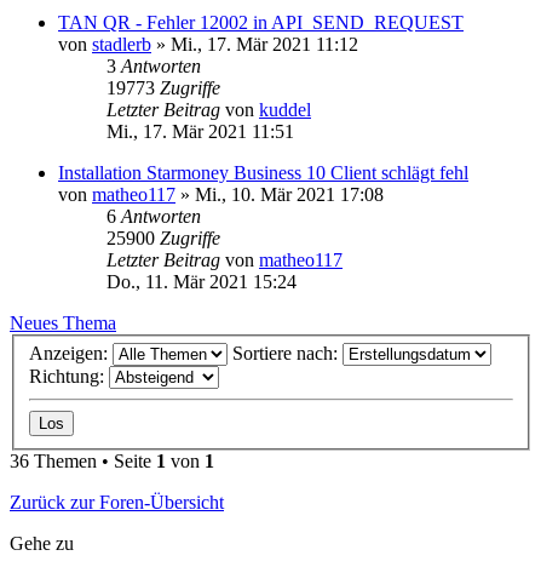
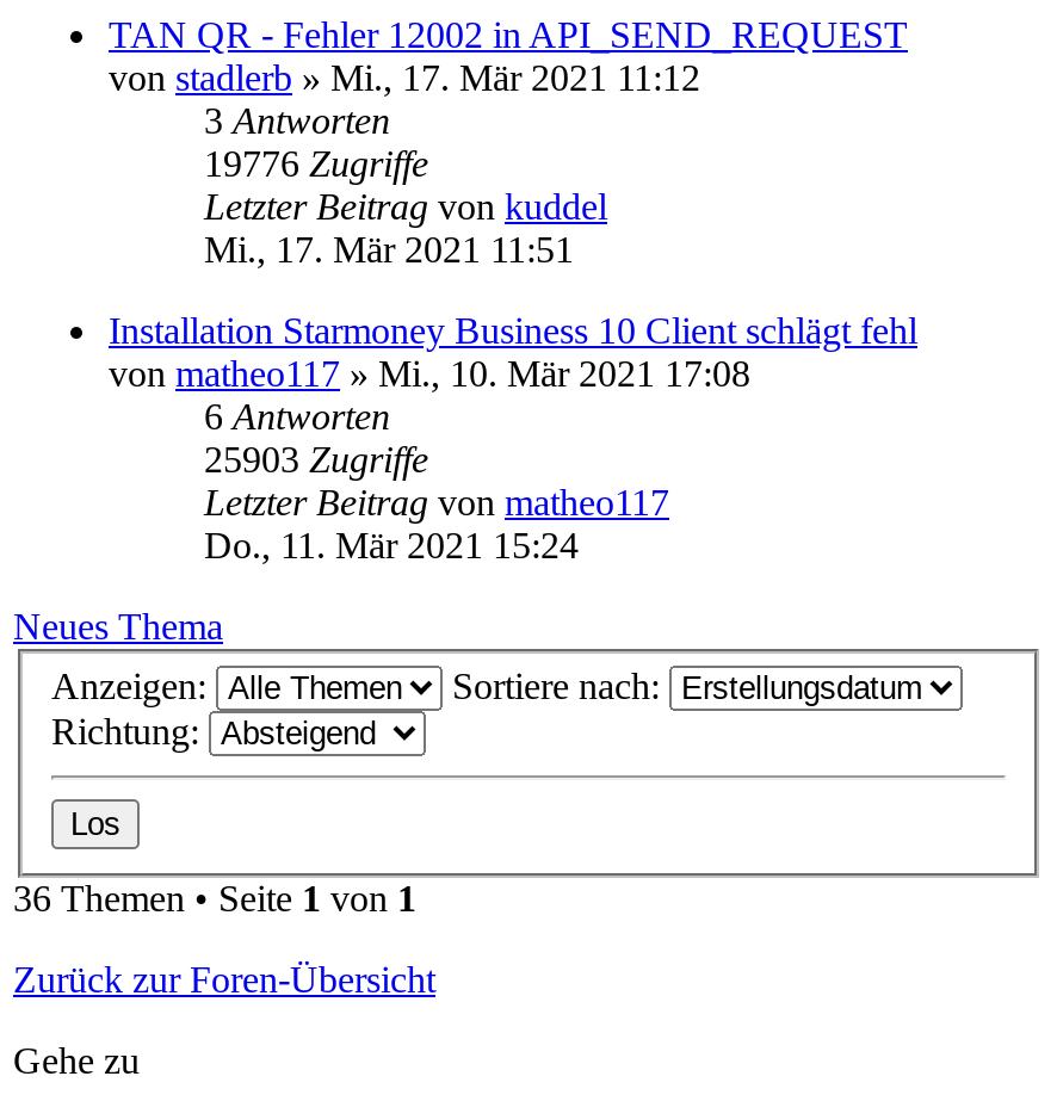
[107,77,220,98] 19773 Zugriffe -> [204,143,428,183] 19776 Zugriffe
[107,228,220,248] 25900 Zugriffe -> [204,439,428,479] 25903 Zugriffe

